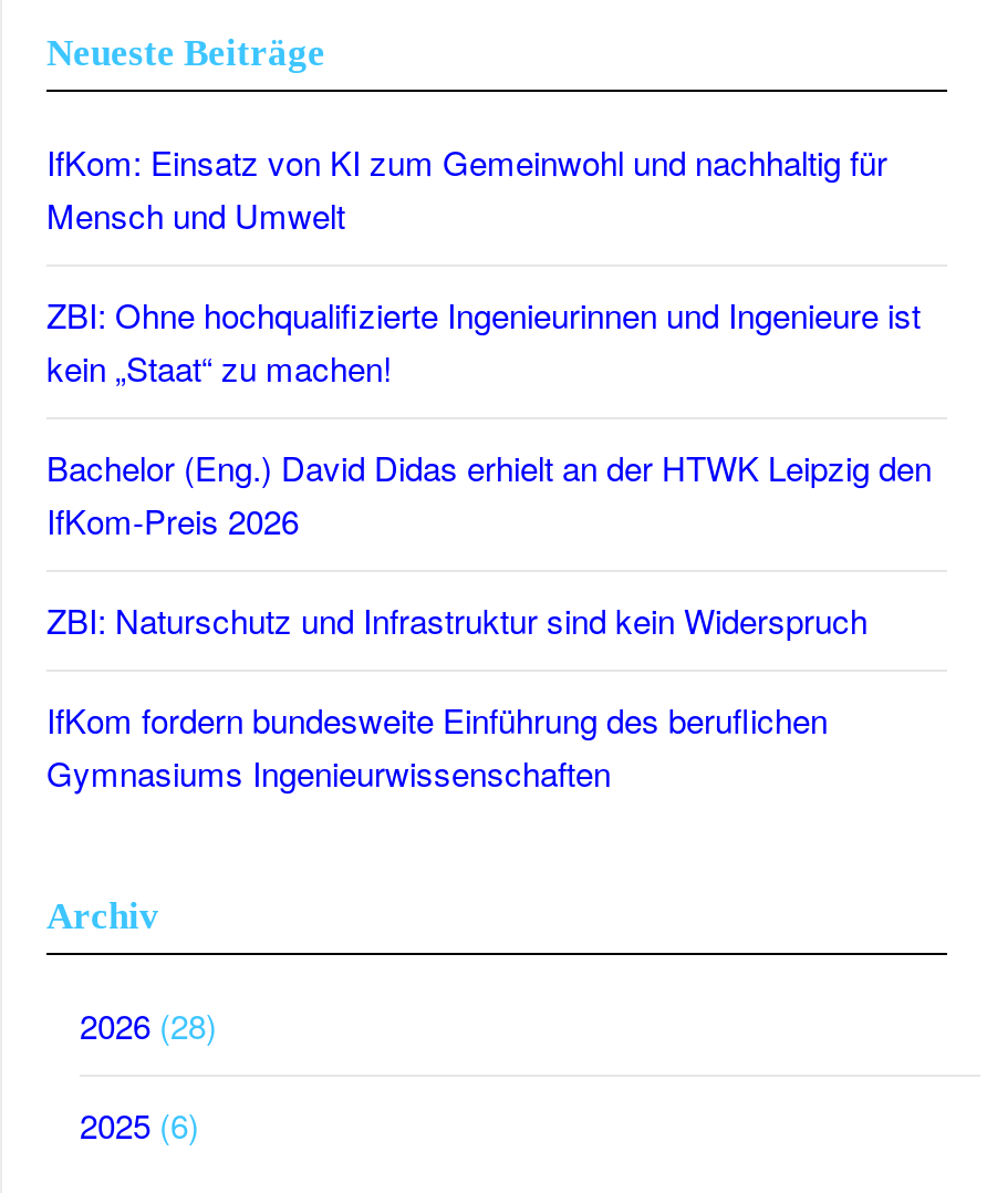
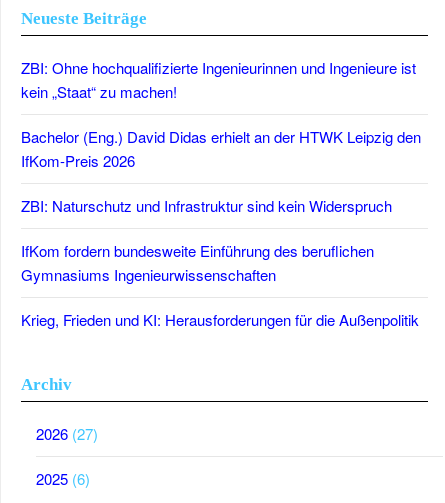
[46,138,887,237] IfKom: Einsatz von KI zum Gemeinwohl und nachhaltig für | Mensch und Umwelt -> none
moved [46,290,932,795] -> [21,57,421,285]: ZBI: Ohne hochqualifizierte Ingenieurinnen und Ingenieure ist | kein „Staat“ zu machen! | Bachelor (Eng.) David Didas erhielt an der HTWK Leipzig den | IfKom-Preis 2026 | ZBI: Naturschutz und Infrastruktur sind kein Widerspruch | IfKom fordern bundesweite Einführung des beruflichen | Gymnasiums Ingenieurwissenschaften
none -> [21,309,419,330] Krieg, Frieden und KI: Herausforderungen für die Außenpolitik
[80,1001,217,1047] 2026 (28) -> [36,423,98,444] 2026 (27)

